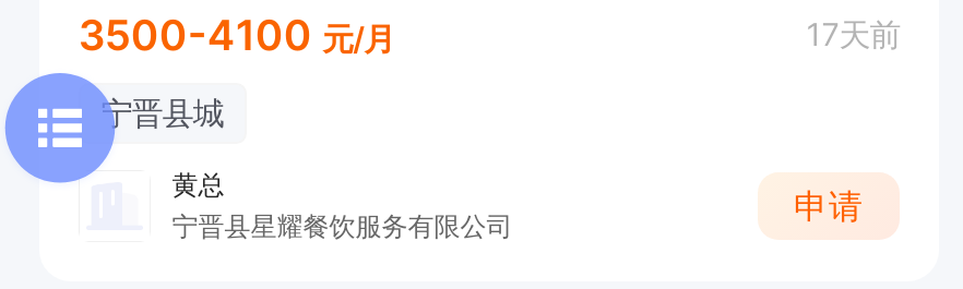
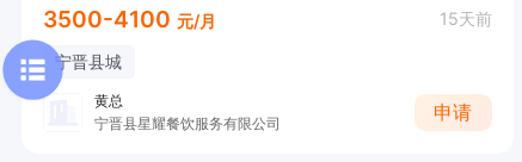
[806,15,900,52] 17天前 -> [440,8,492,28] 15天前

